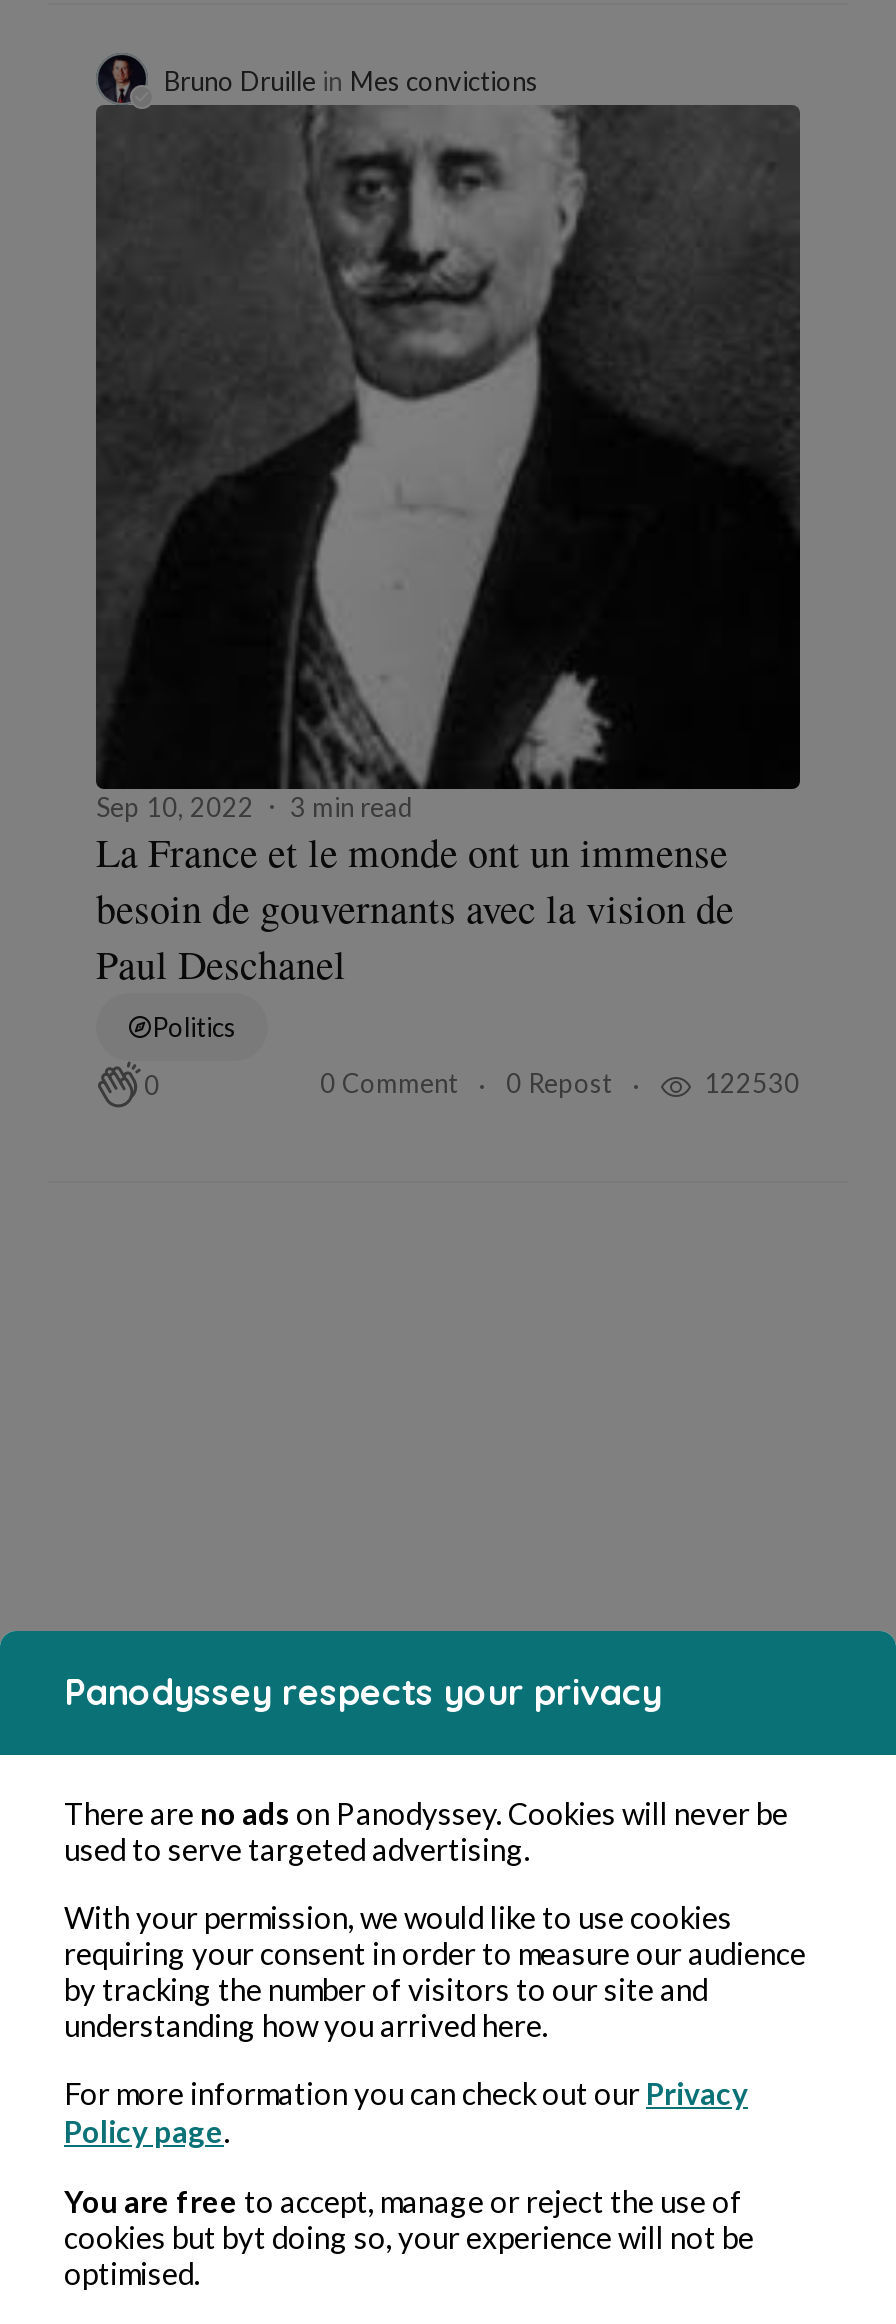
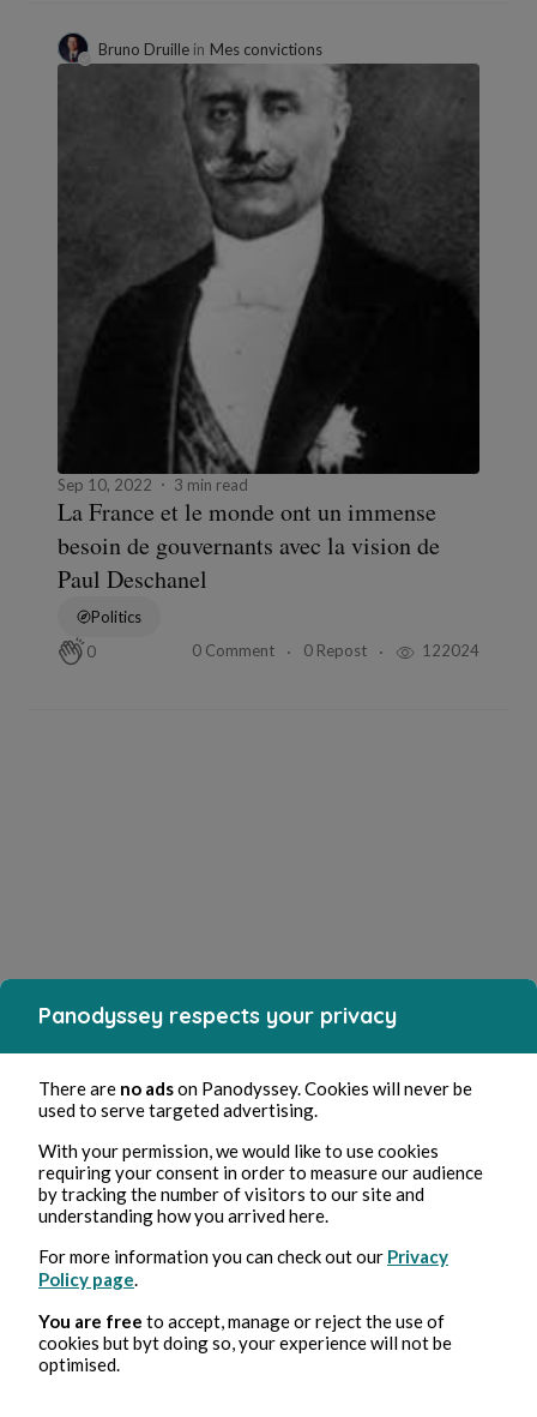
[704,1067,800,1099] 122530 -> [422,641,479,660] 122024

